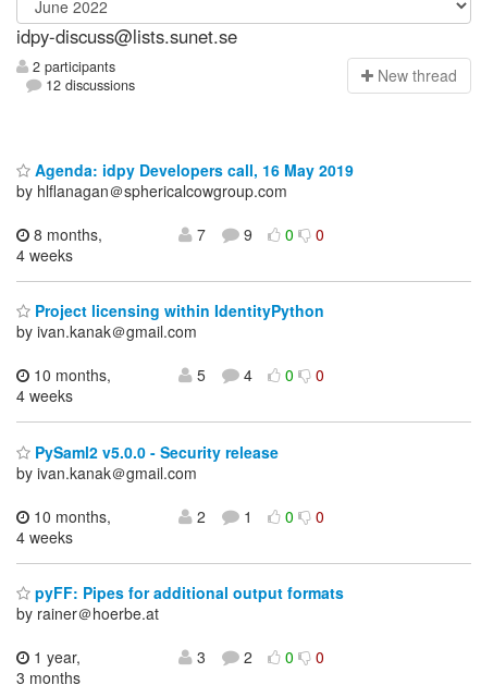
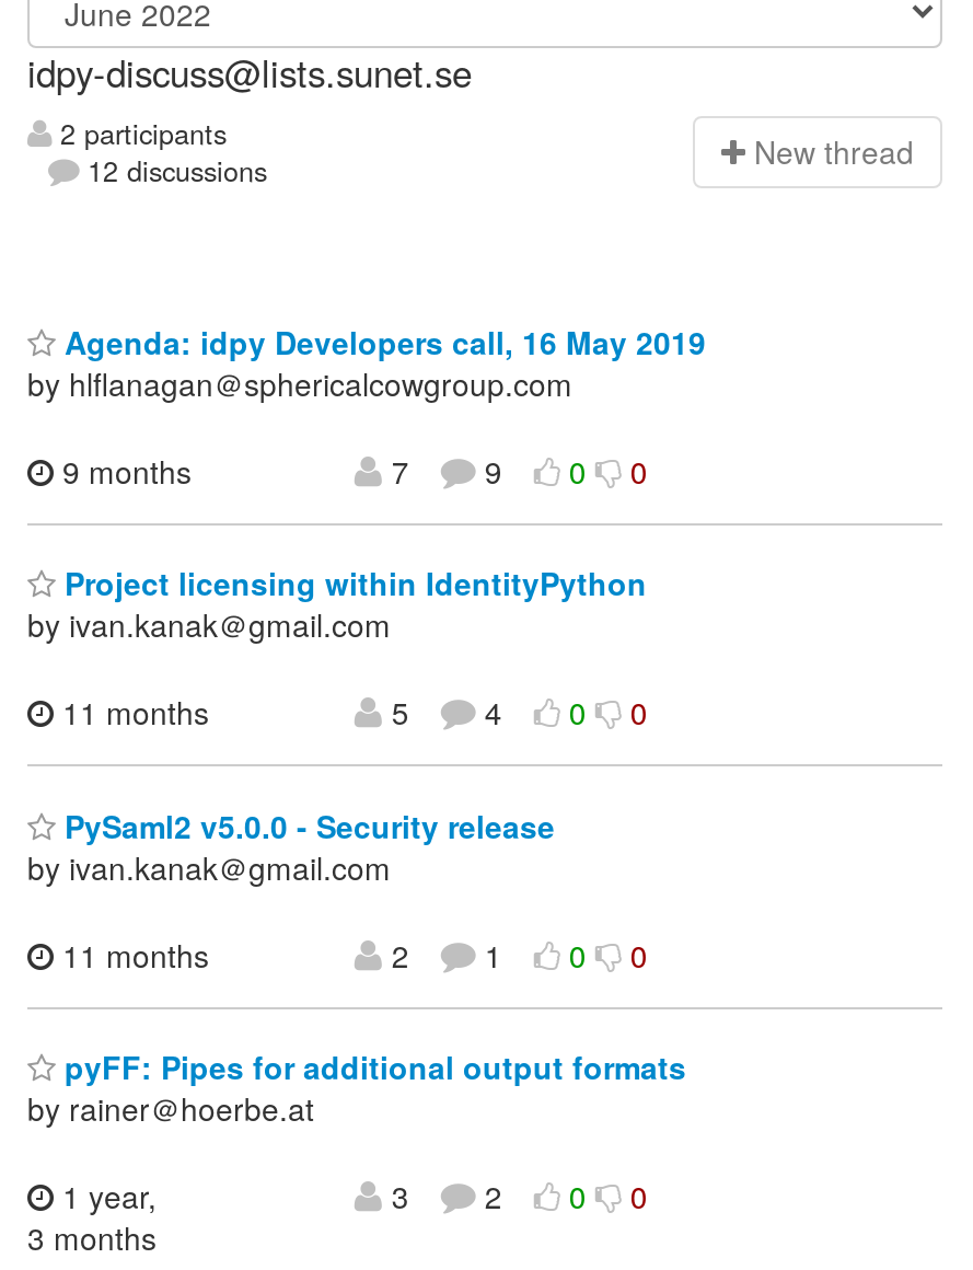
[16,223,102,266] 8 months, | 4 weeks -> [54,449,192,492] 9 months
[16,364,111,407] 10 months, | 4 weeks -> [54,691,209,734] 11 months
[16,505,111,548] 10 months, | 4 weeks -> [54,933,209,976] 11 months

